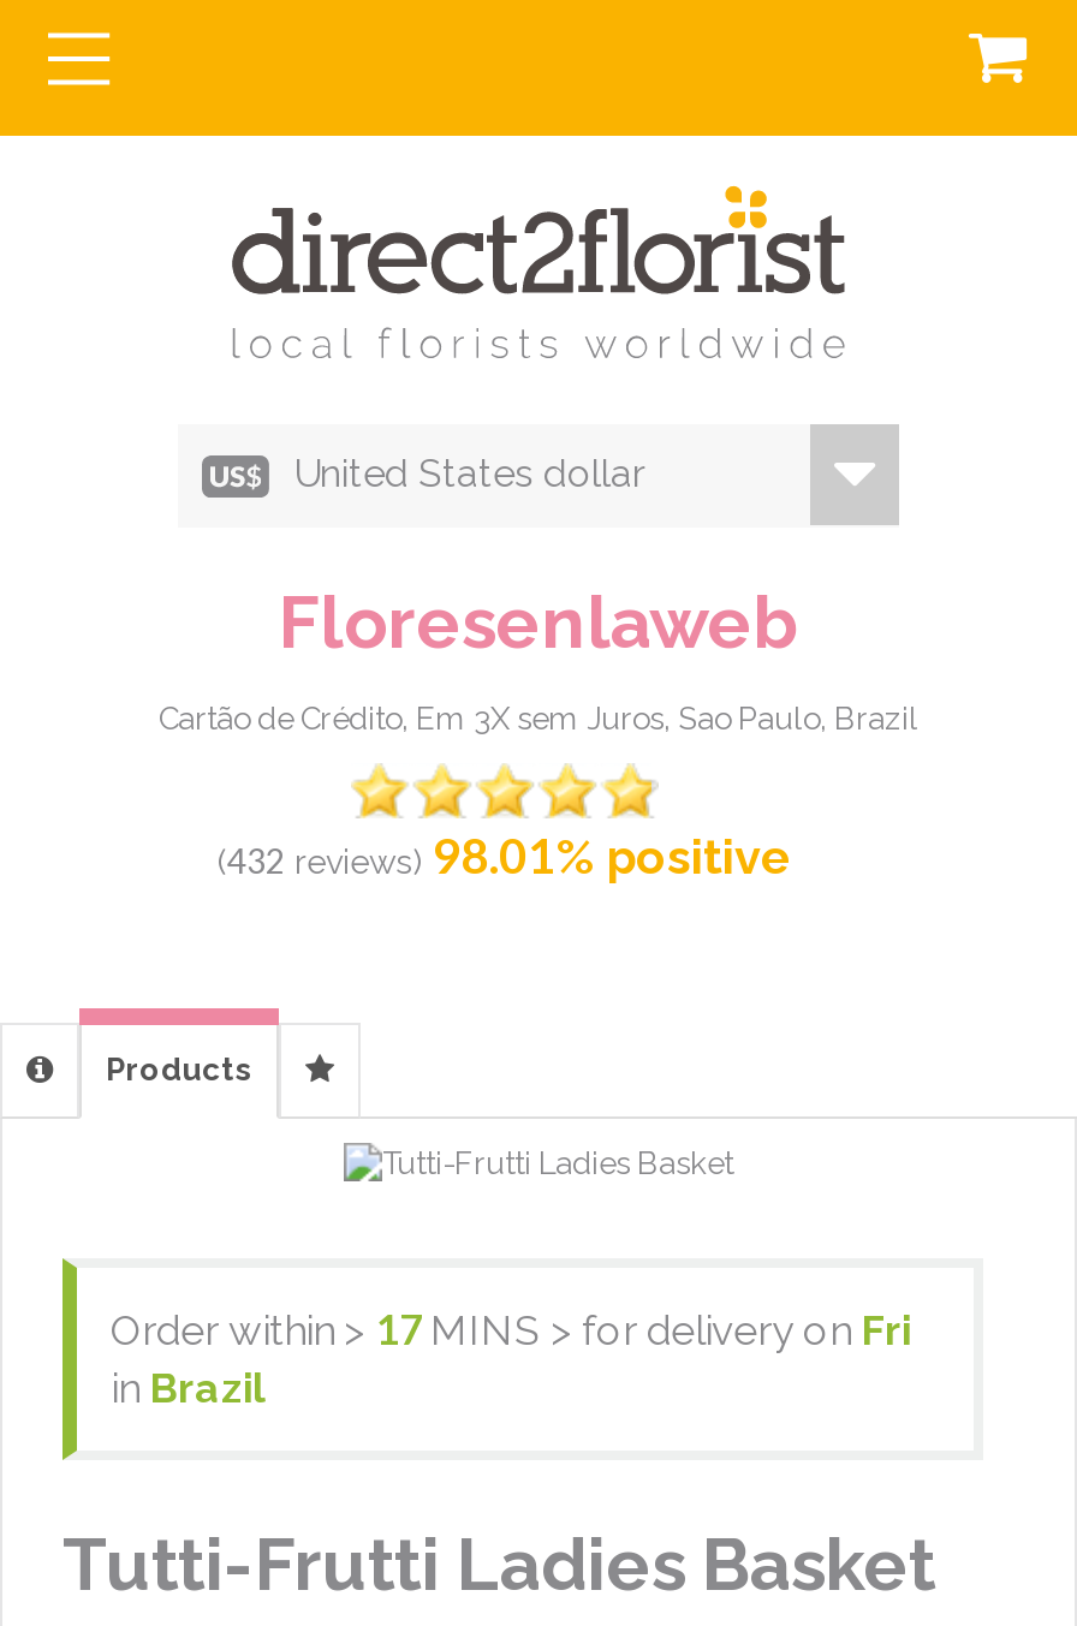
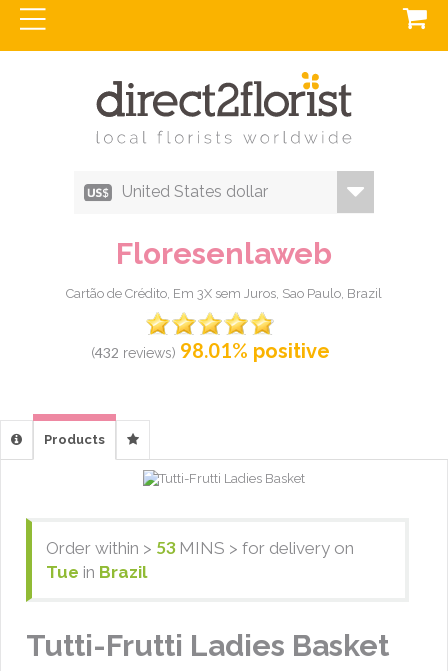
[111,1304,911,1412] Order within > 17 MINS > for delivery on Fri | in Brazil -> [46,537,354,582] Order within > 53 MINS > for delivery on | Tue in Brazil

